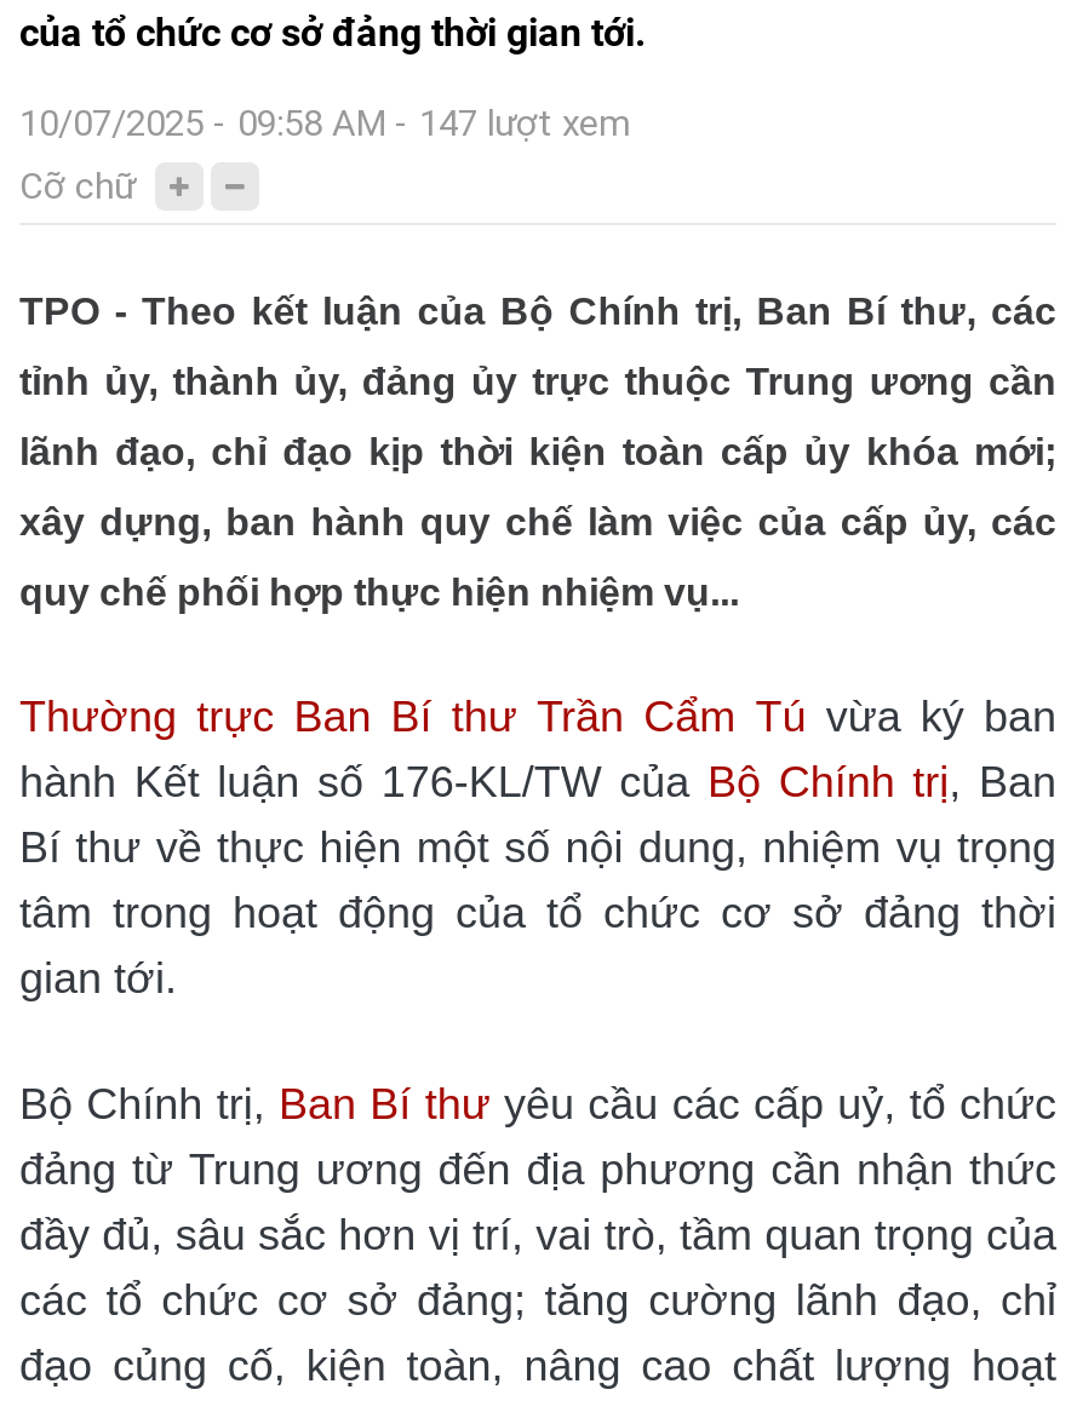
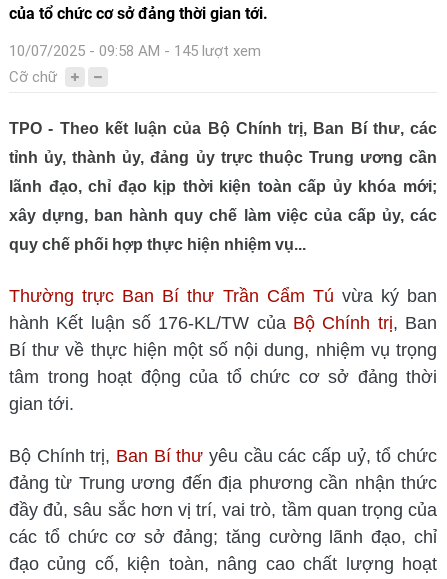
[19,102,630,145] 10/07/2025 - 09:58 AM - 147 lượt xem -> [9,42,261,60] 10/07/2025 - 09:58 AM - 145 lượt xem

